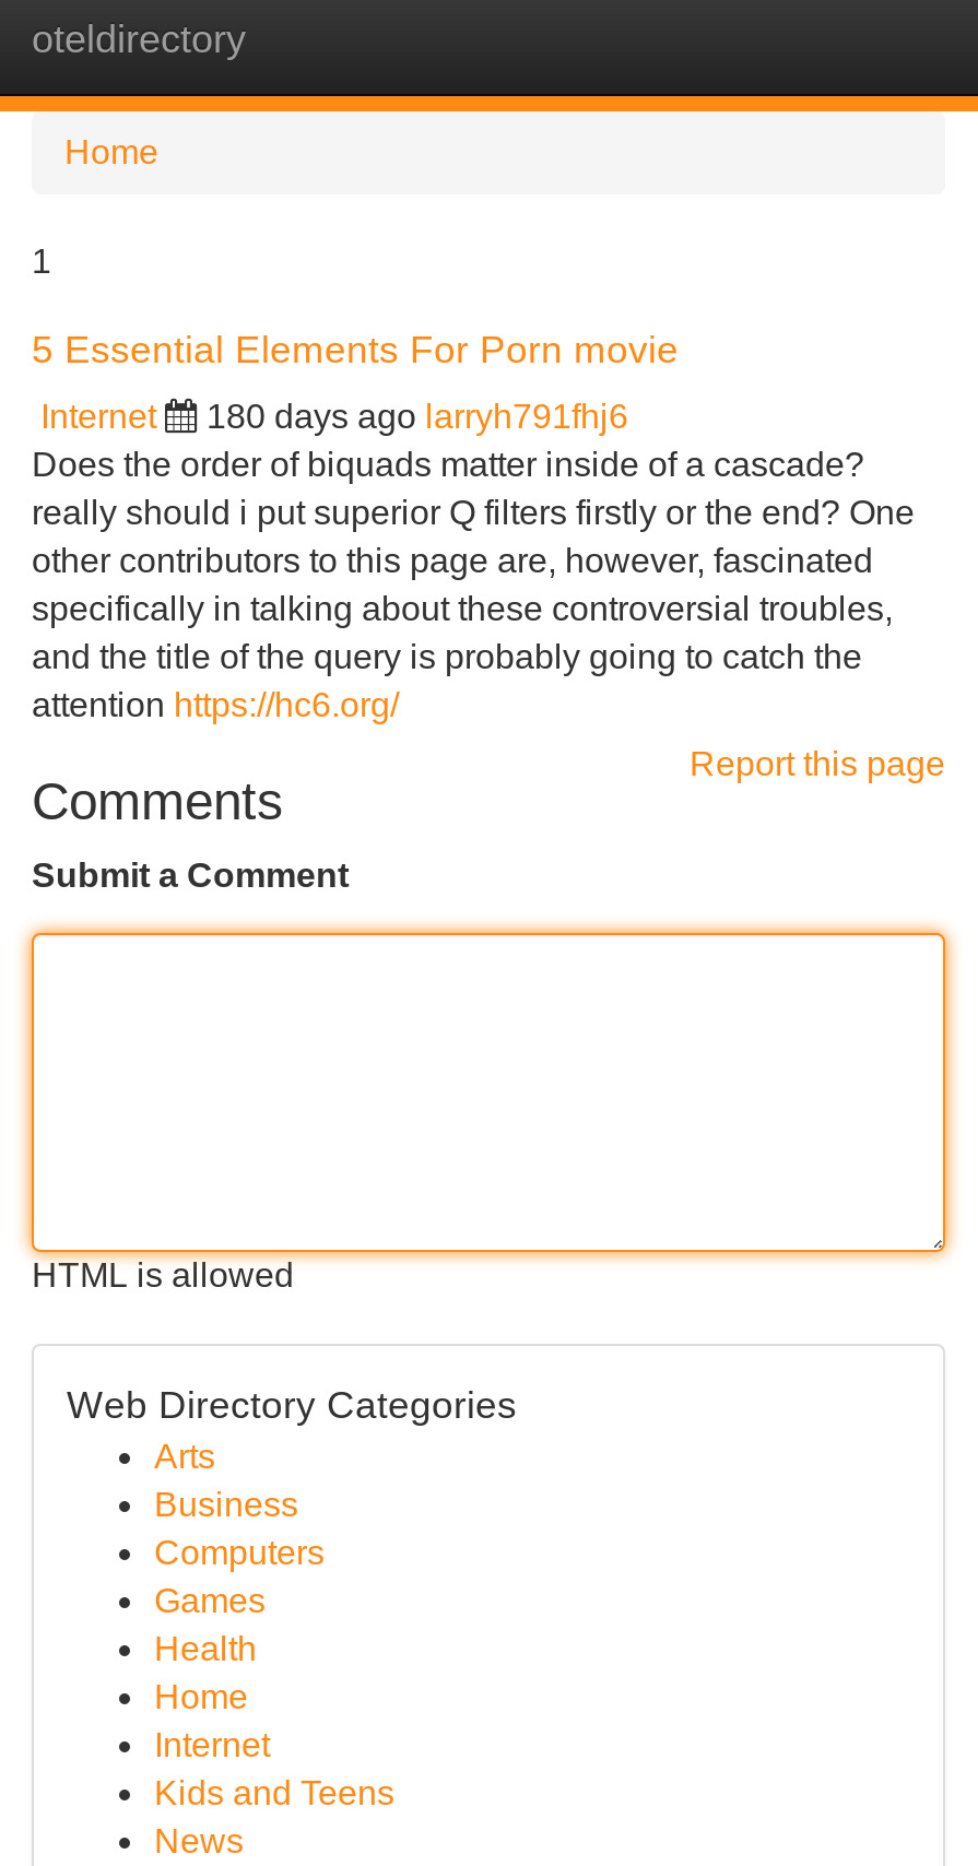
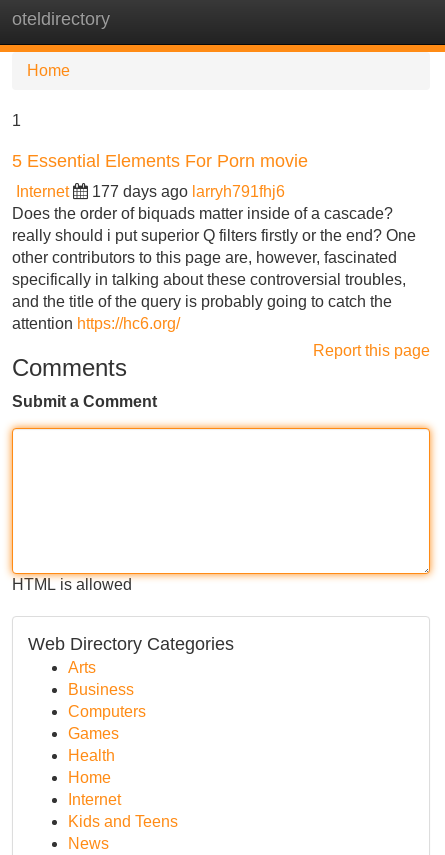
[207,398,628,435] 180 days ago larryh791fhj6 -> [92,183,285,200] 177 days ago larryh791fhj6

